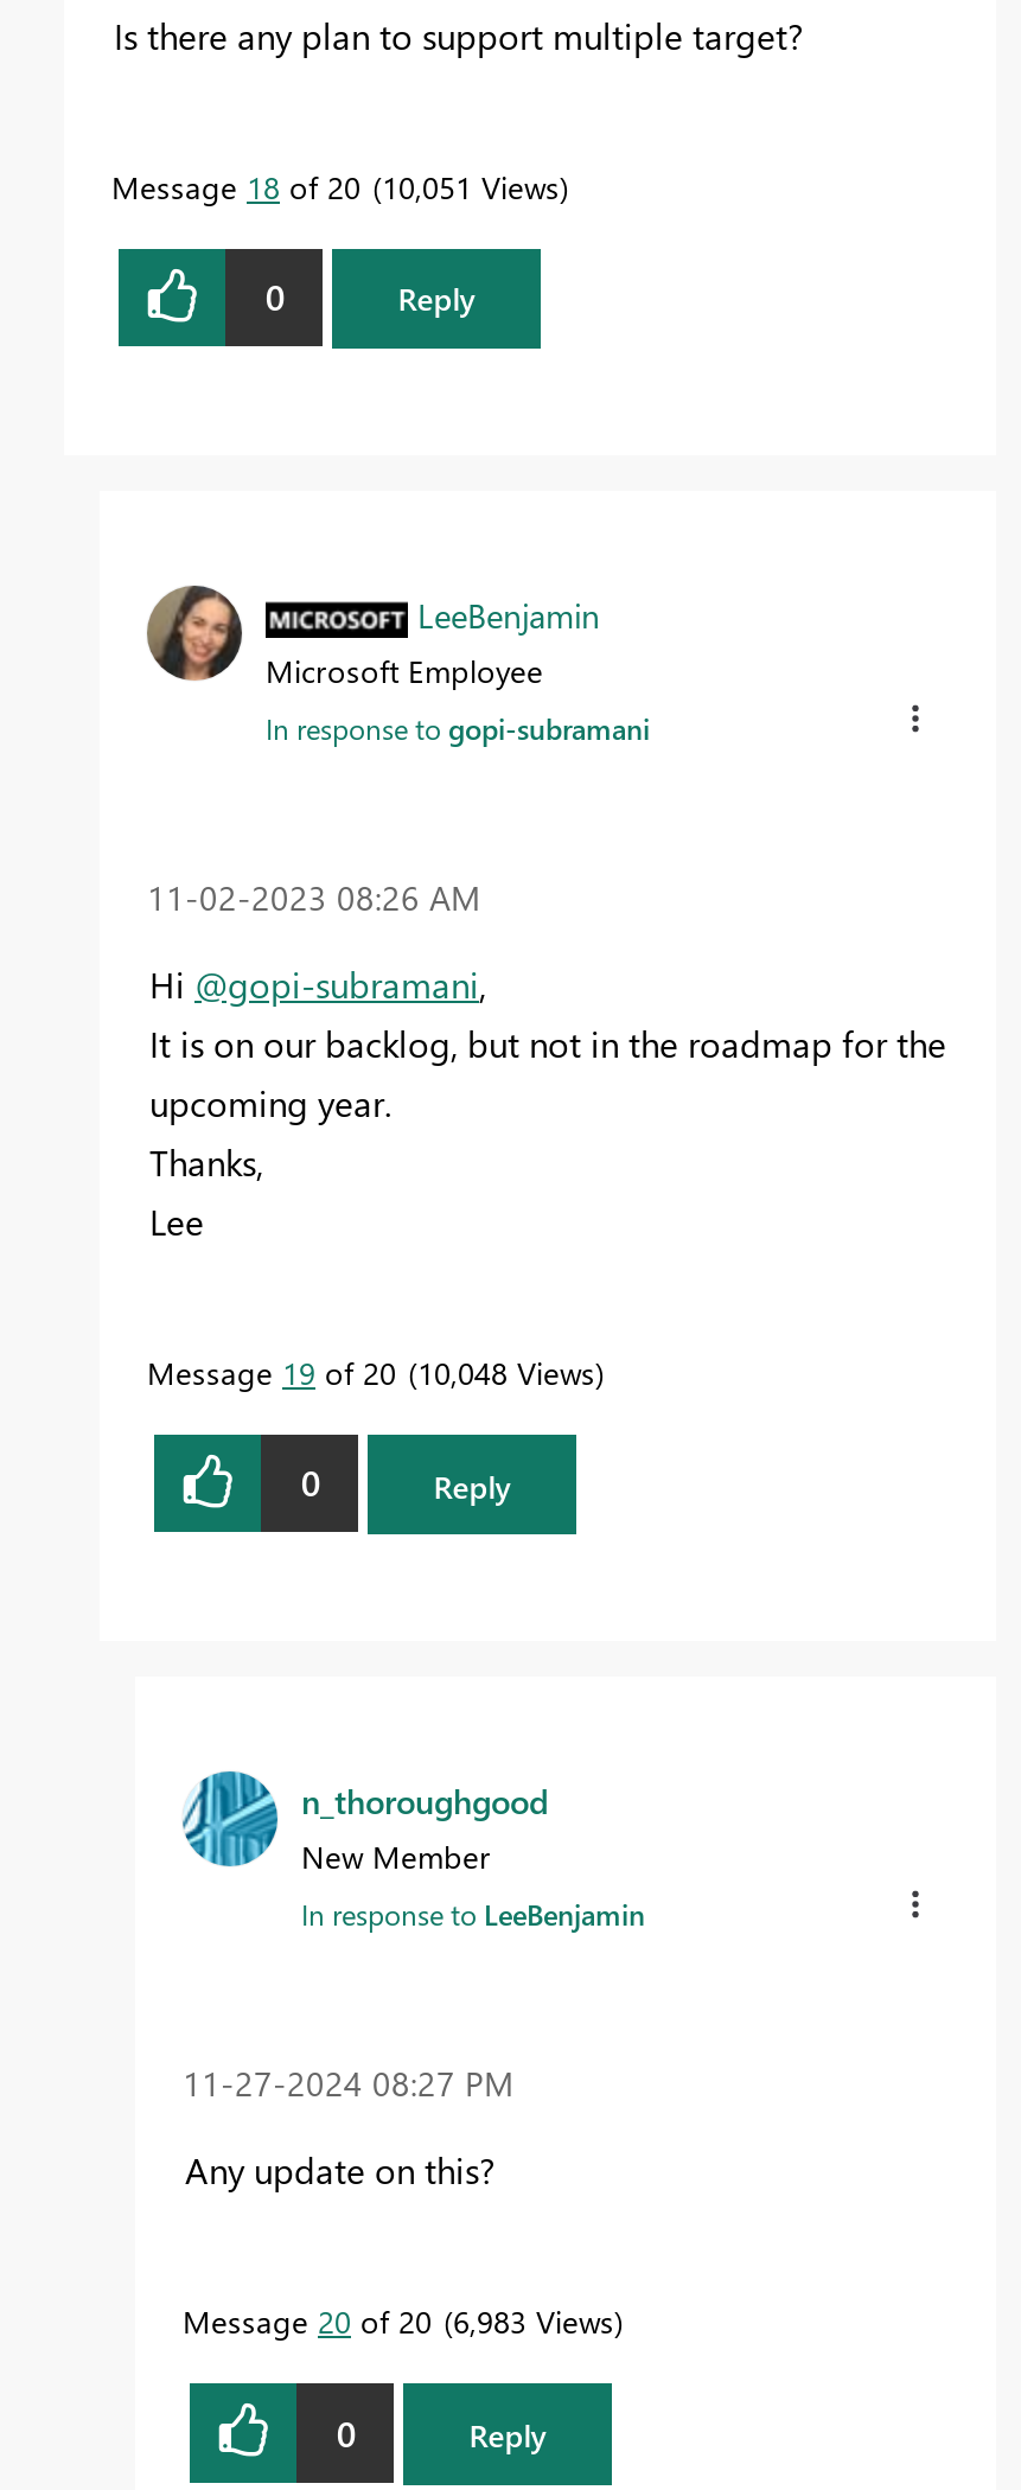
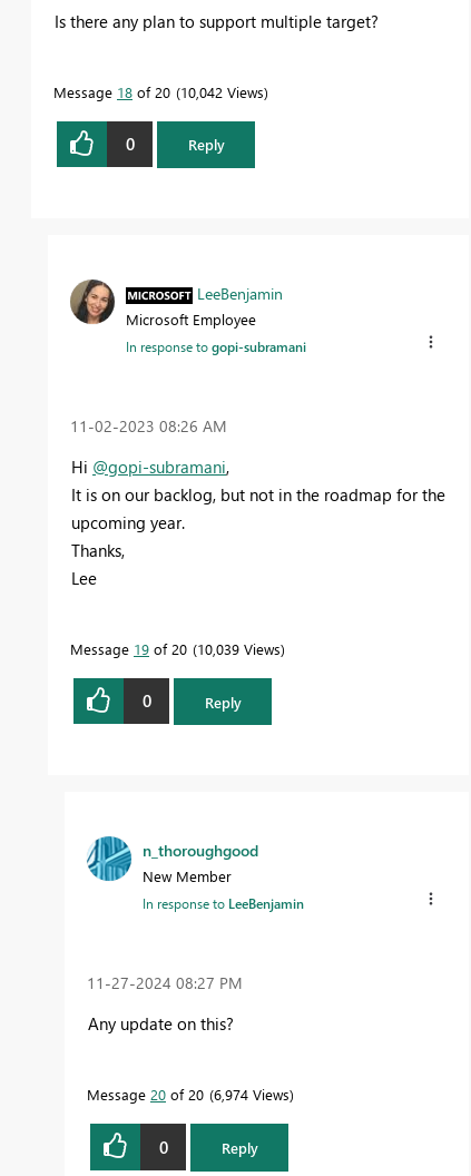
[111,165,560,205] Message 18 of 20 10,051 Views -> [53,82,264,101] Message 18 of 20 10,042 Views
[147,1351,595,1392] Message 19 of 20 10,048 Views -> [70,639,281,658] Message 19 of 20 10,039 Views
[183,2301,614,2342] Message 20 of 20 6,983 Views -> [87,1085,290,1104] Message 20 of 20 6,974 Views

